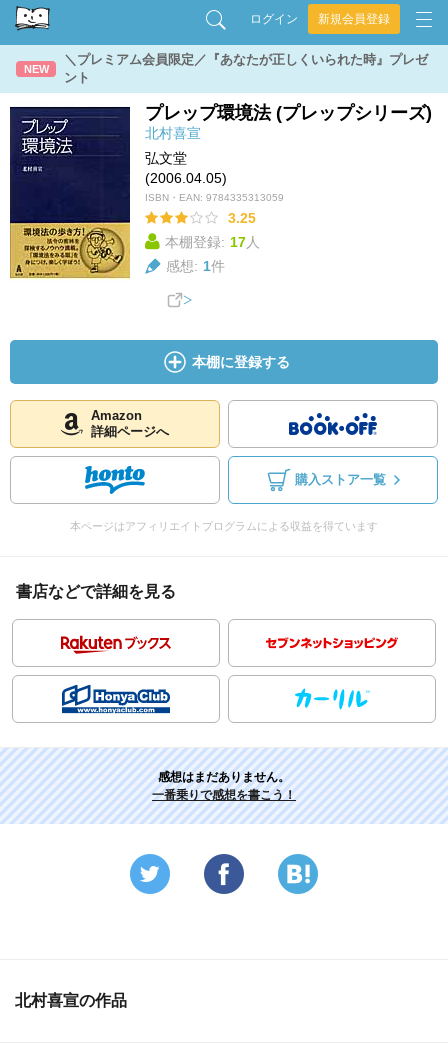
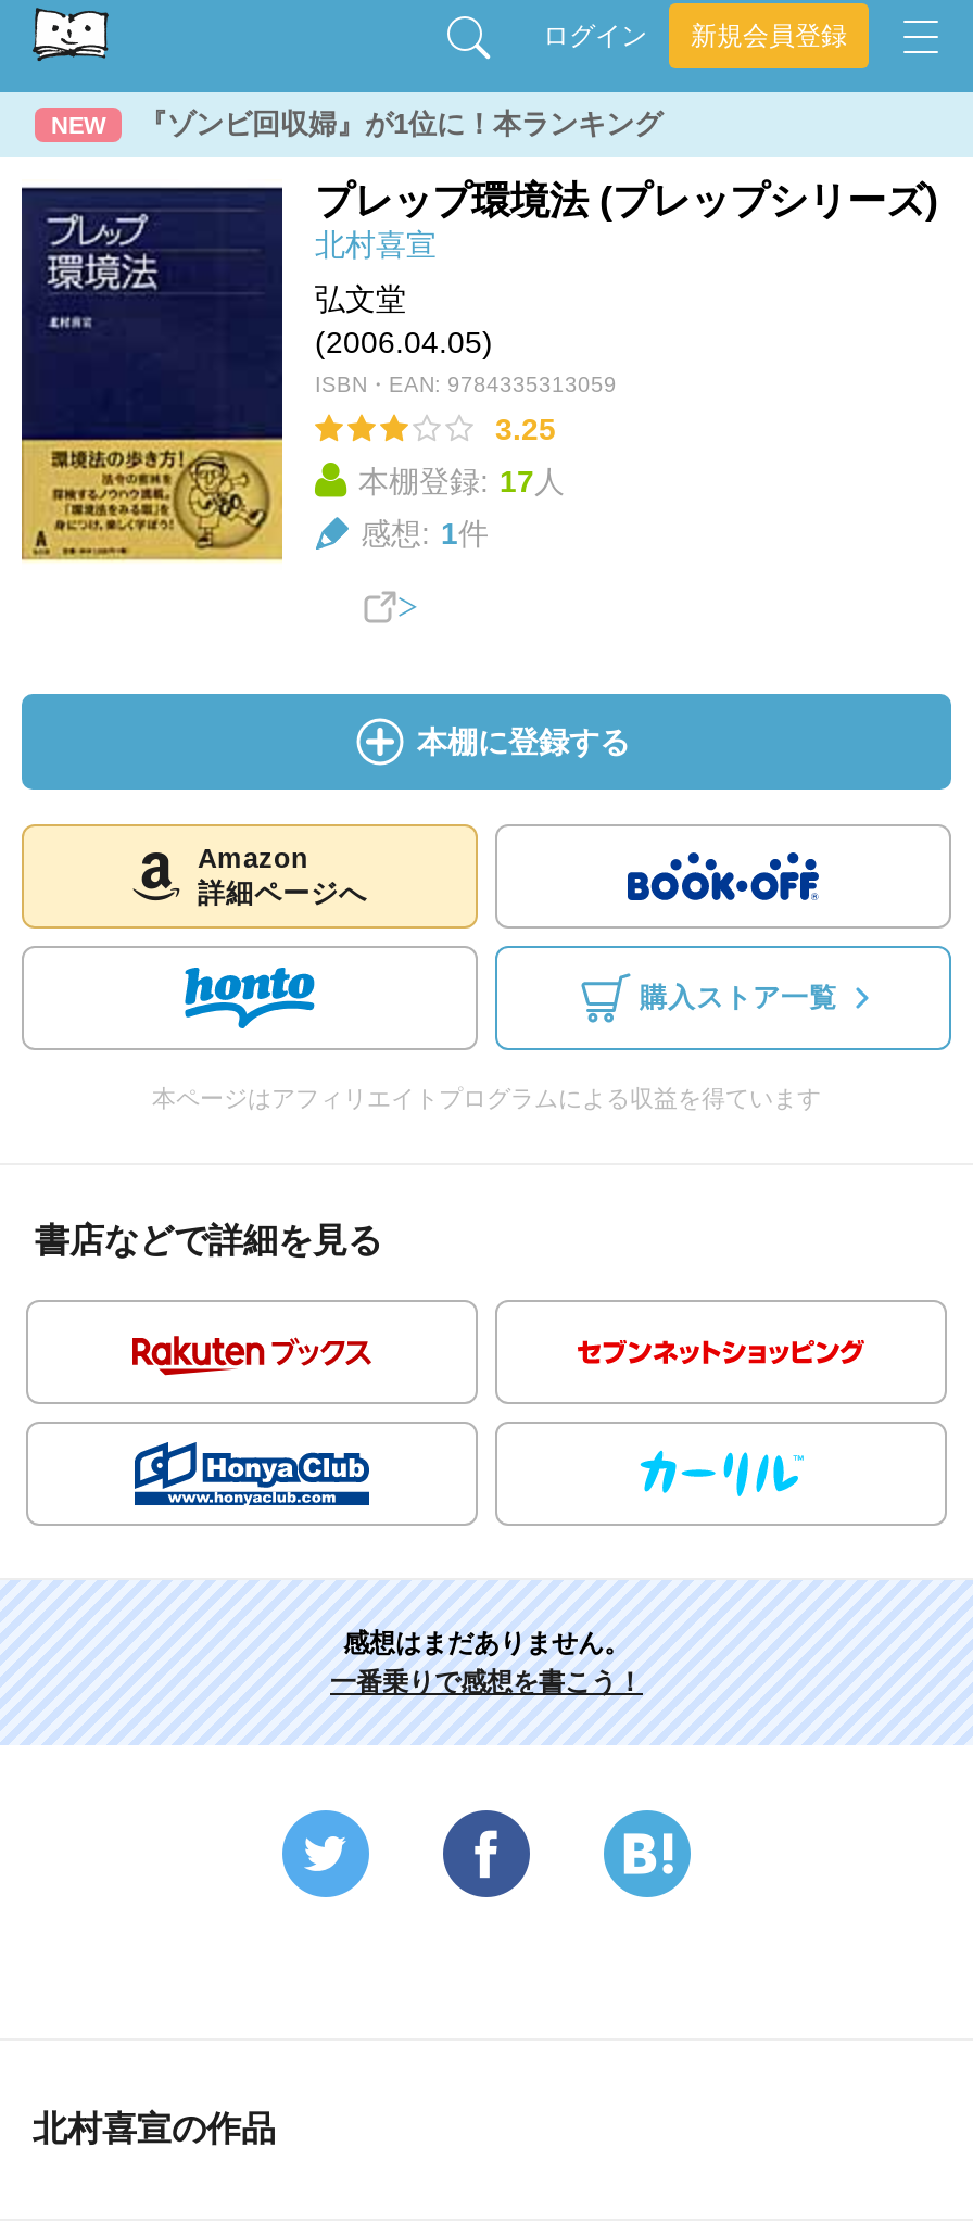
[64,52,428,85] ＼プレミアム会員限定／『あなたが正しくいられた時』プレゼ | ント -> [139,108,662,140] 『ゾンビ回収婦』が1位に！本ランキング

